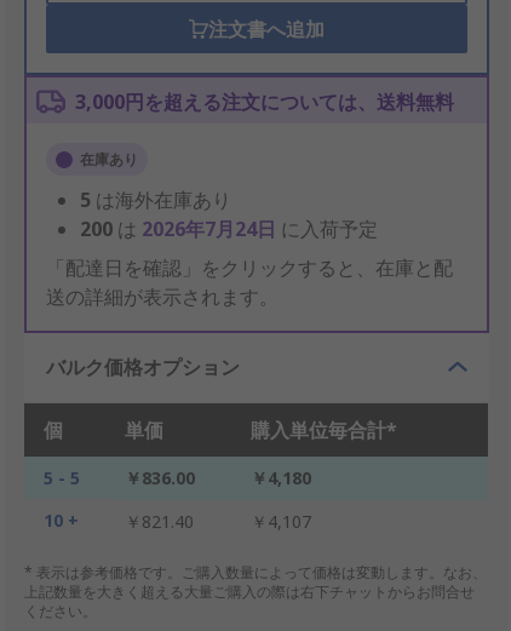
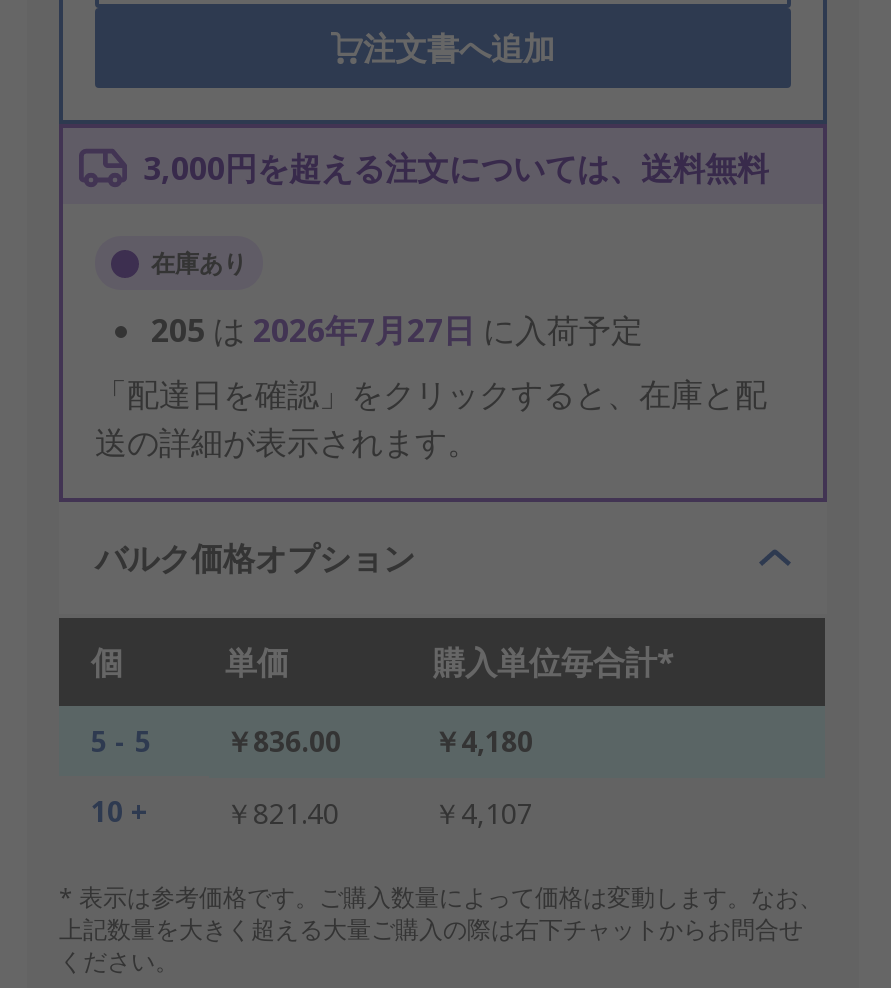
[80,187,378,243] 5は海外在庫あり | 200は2026年7月24日に入荷予定 -> [151,309,643,353] 205は2026年7月27日に入荷予定

